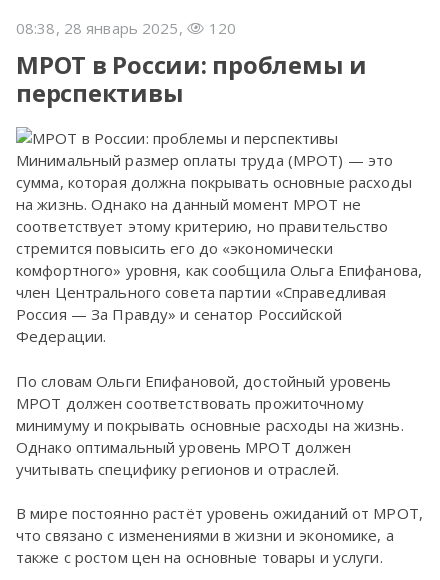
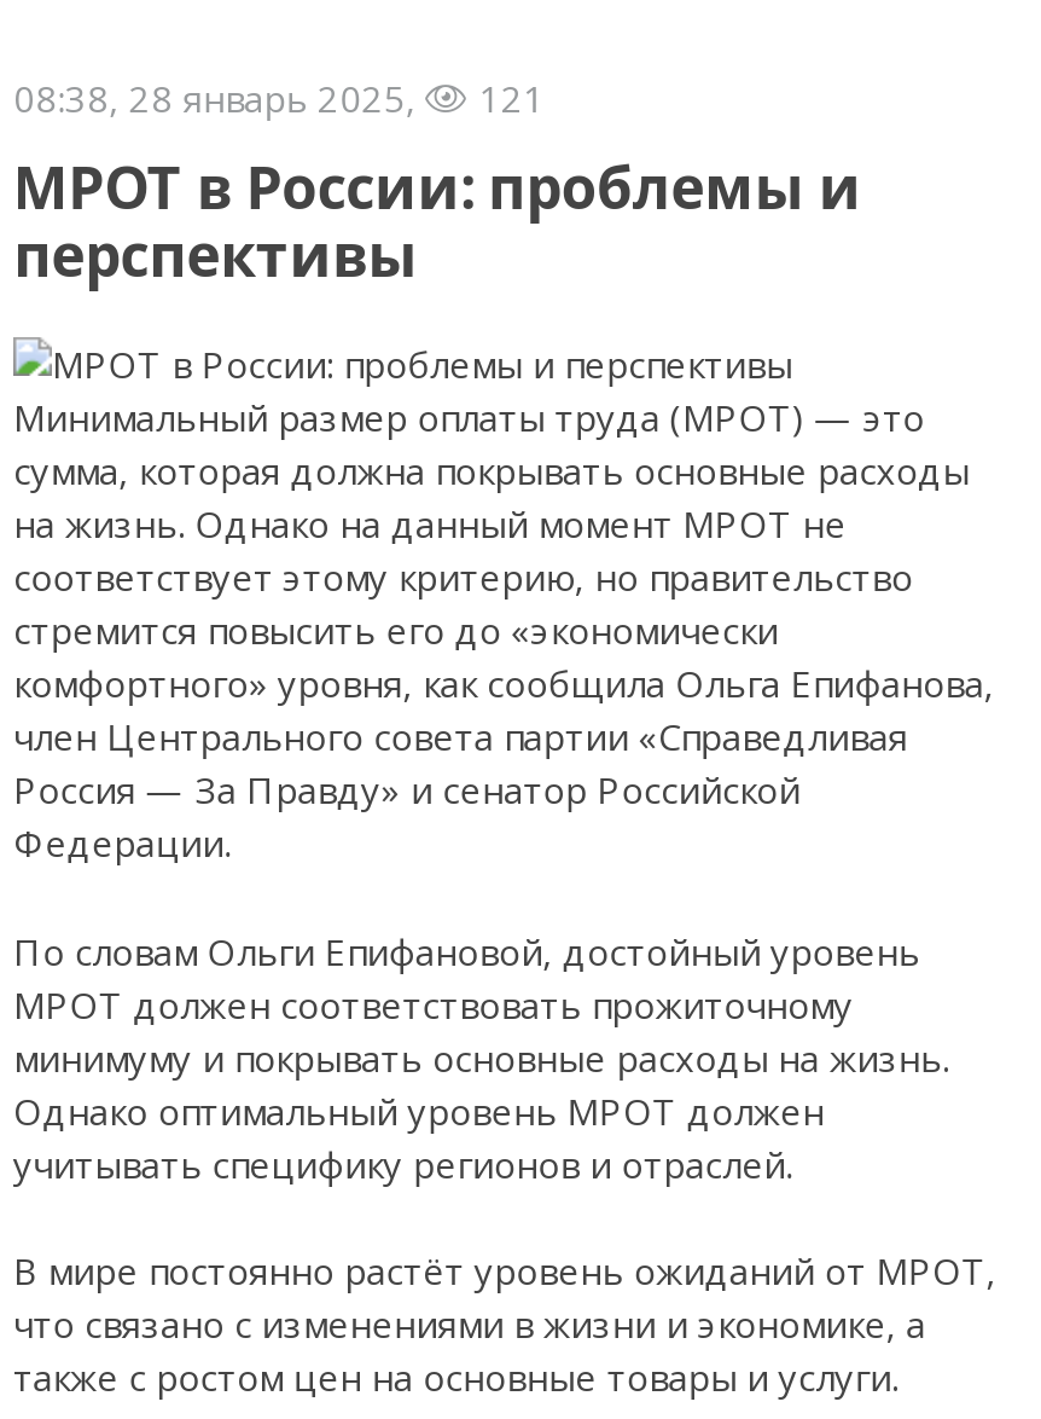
[16,18,236,38] 08:38, 28 январь 2025, 120 -> [13,74,545,122] 08:38, 28 январь 2025, 121

